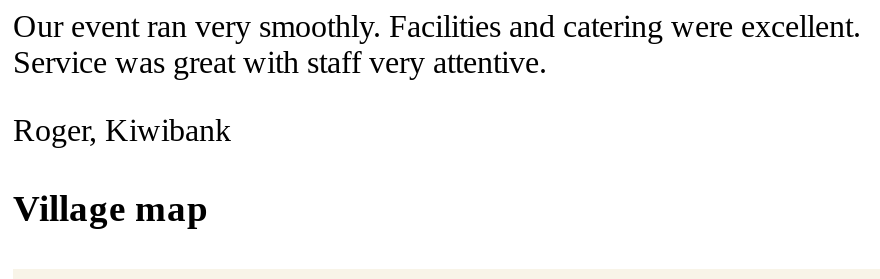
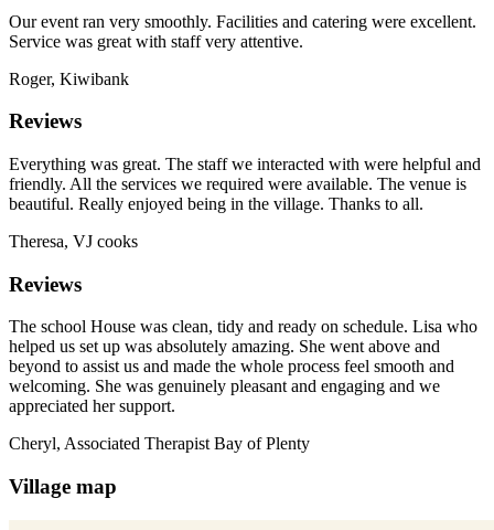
none -> [9,110,481,453] Reviews | Everything was great. The staff we interacted with were helpful and | friendly. All the services we required were available. The venue is | beautiful. Really enjoyed being in the village. Thanks to all. | Theresa, VJ cooks | Reviews | The school House was clean, tidy and ready on schedule. Lisa who | helped us set up was absolutely amazing. She went above and | beyond to assist us and made the whole process feel smooth and | welcoming. She was genuinely pleasant and engaging and we | appreciated her support. | Cheryl, Associated Therapist Bay of Plenty

